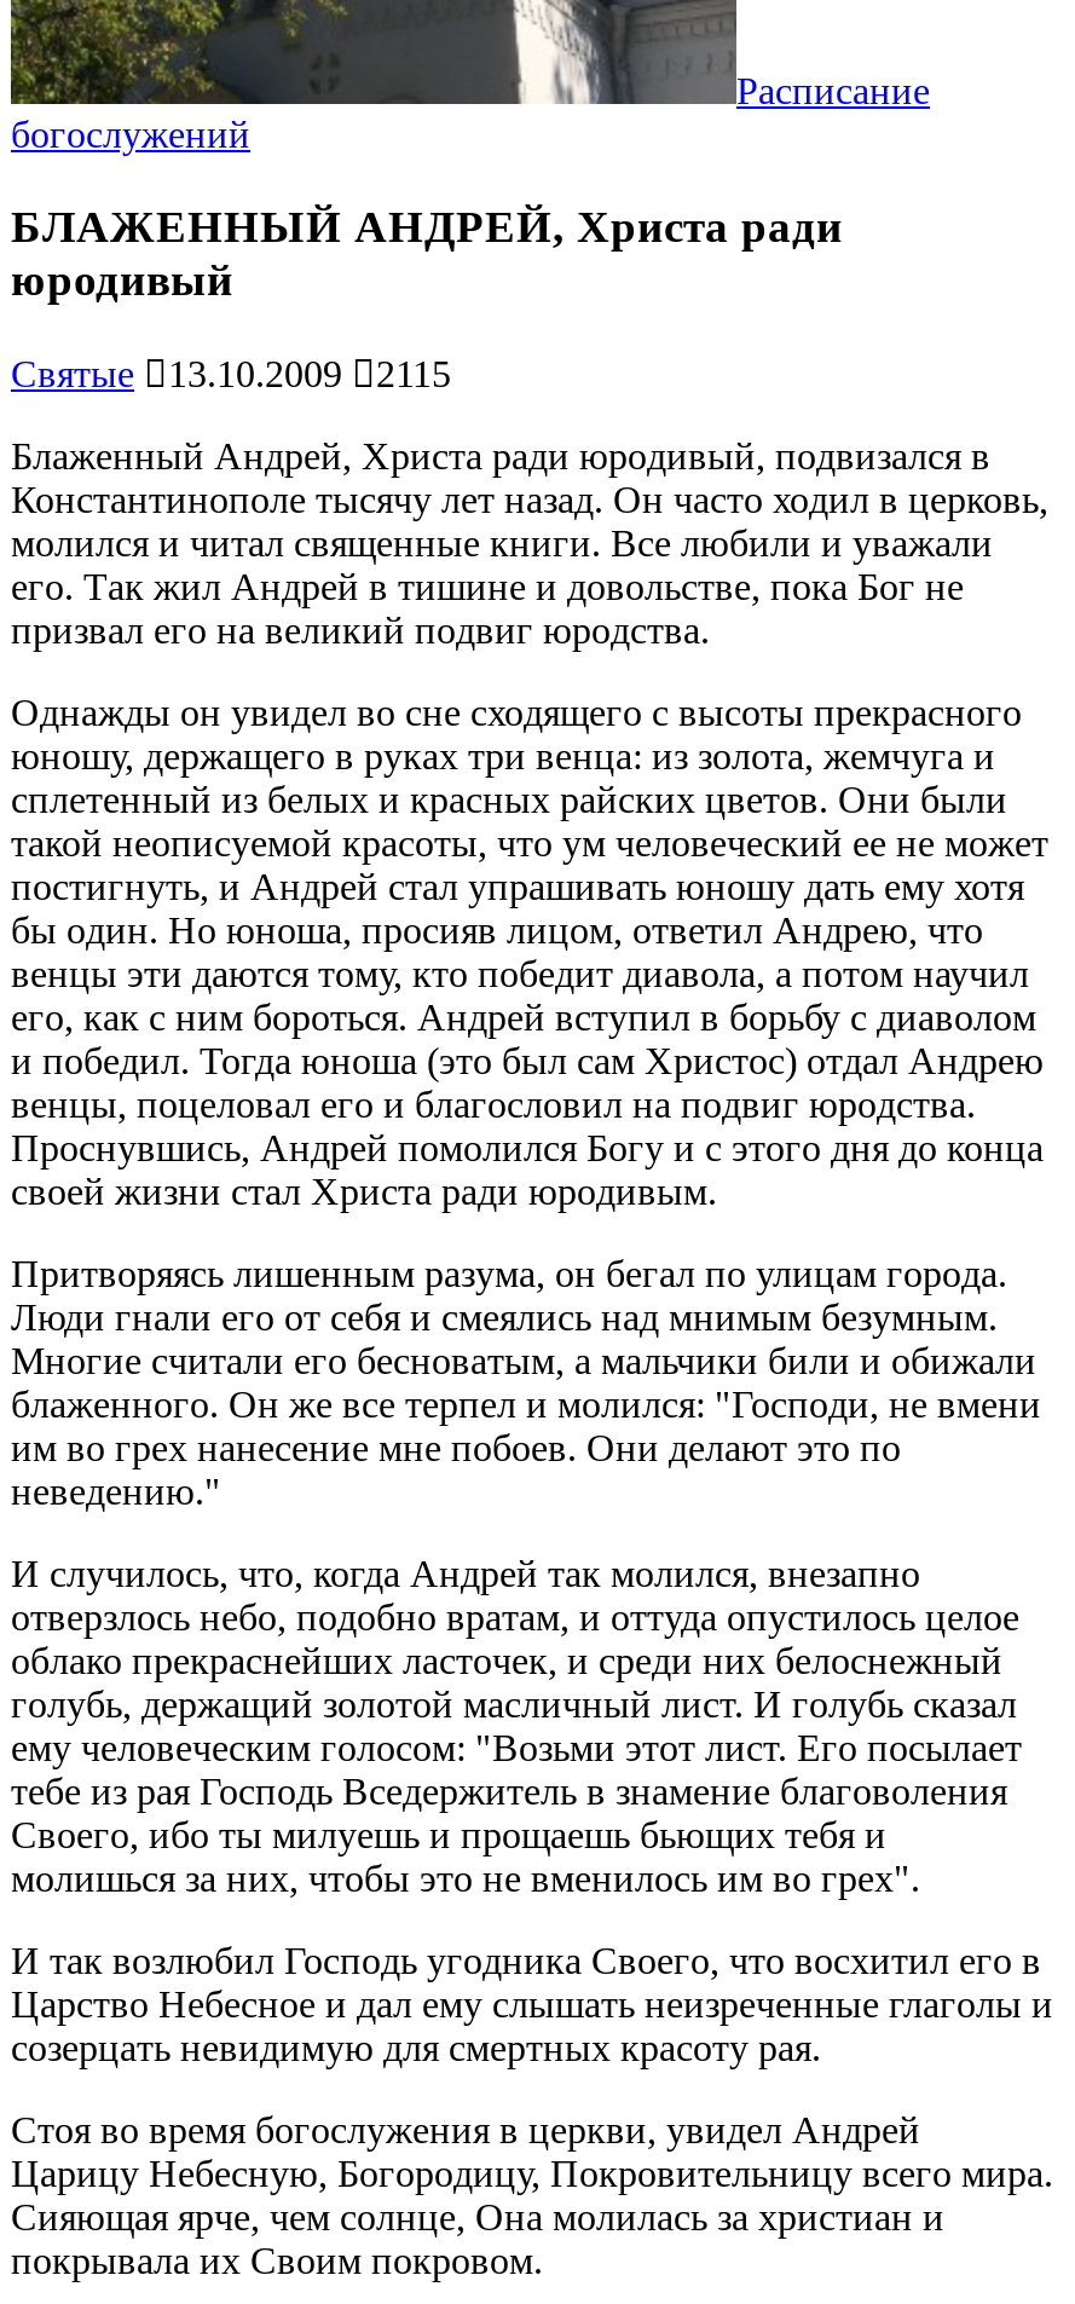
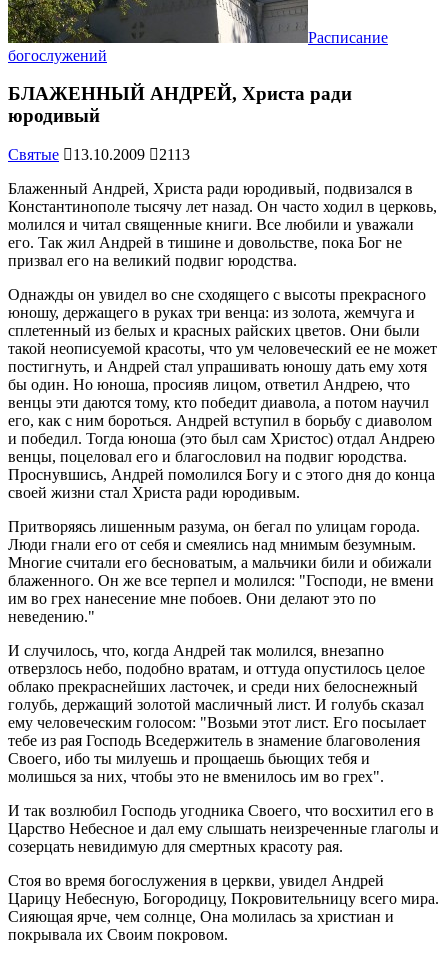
[11,353,451,394] Святые 13.10.2009 2115 -> [8,146,190,163] Святые 13.10.2009 2113

